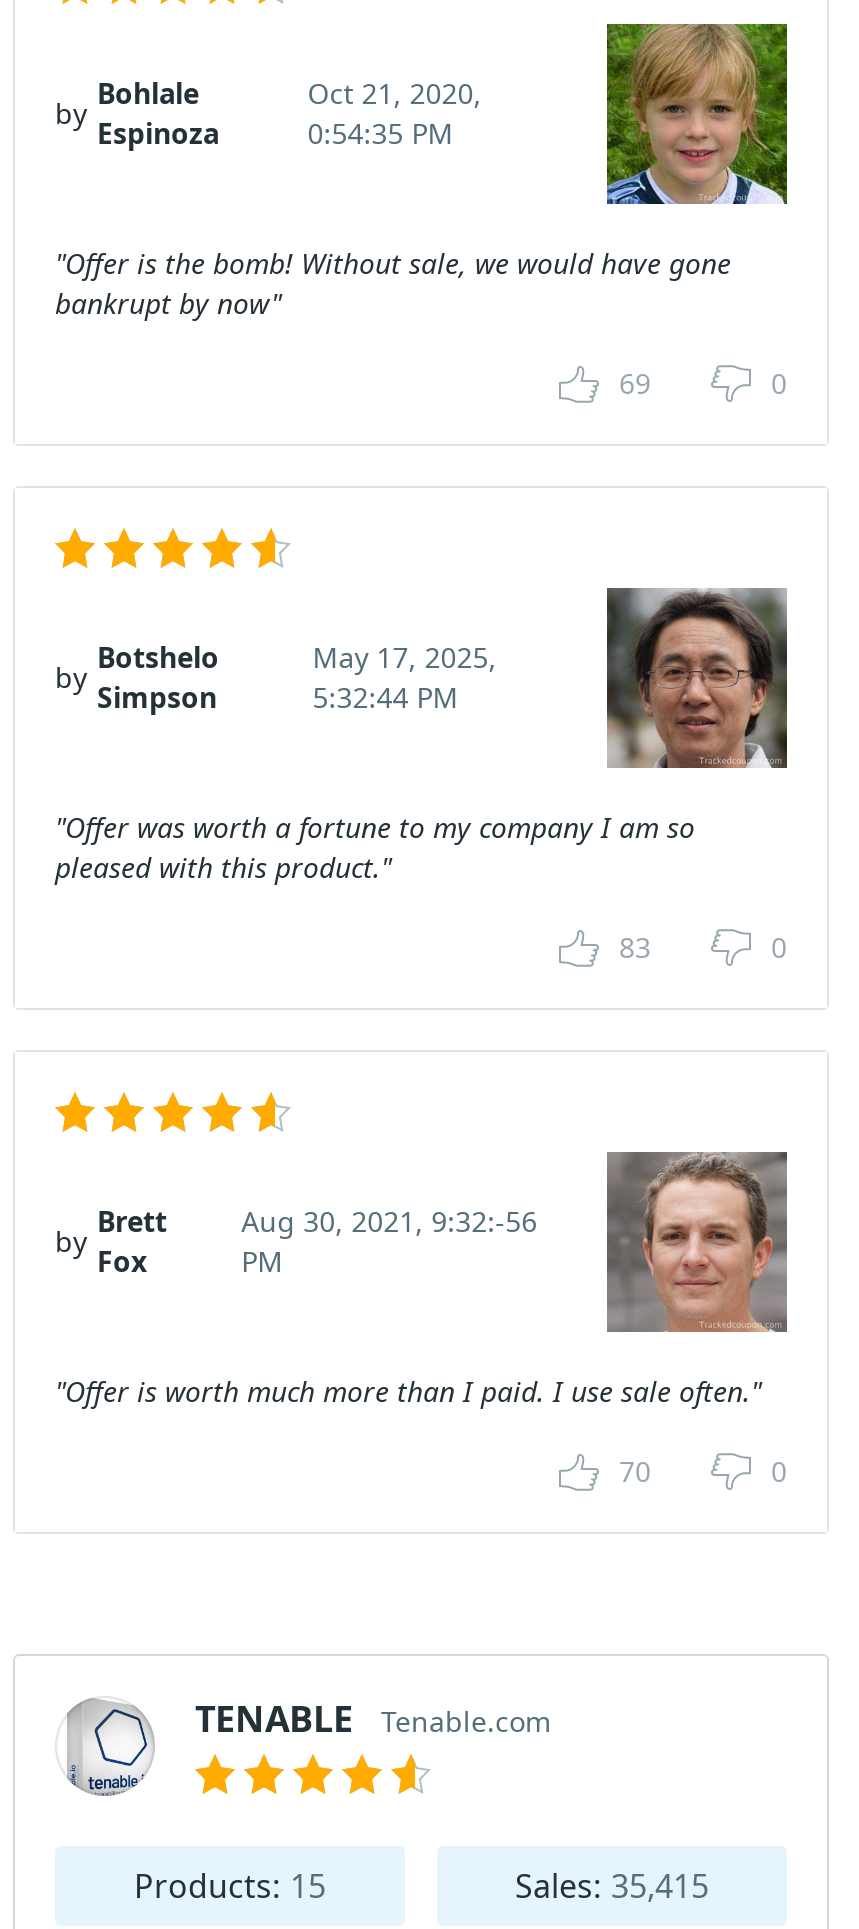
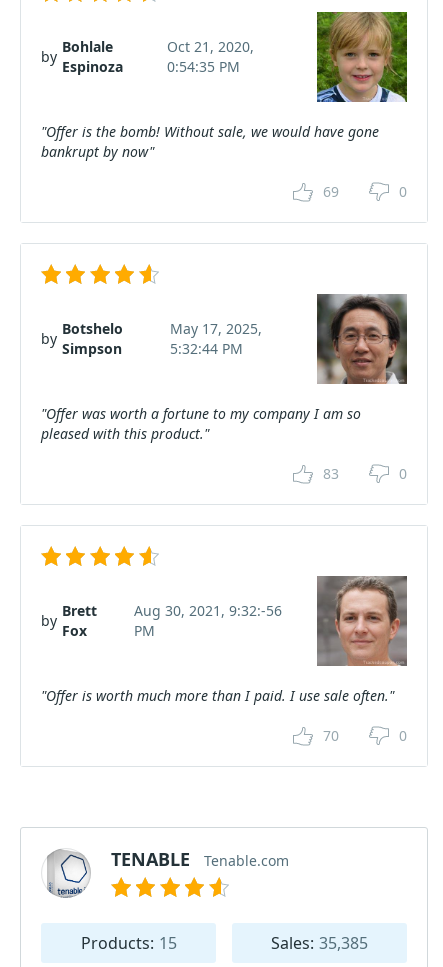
[515,1864,709,1908] Sales: 35,415 -> [271,932,368,954] Sales: 35,385

